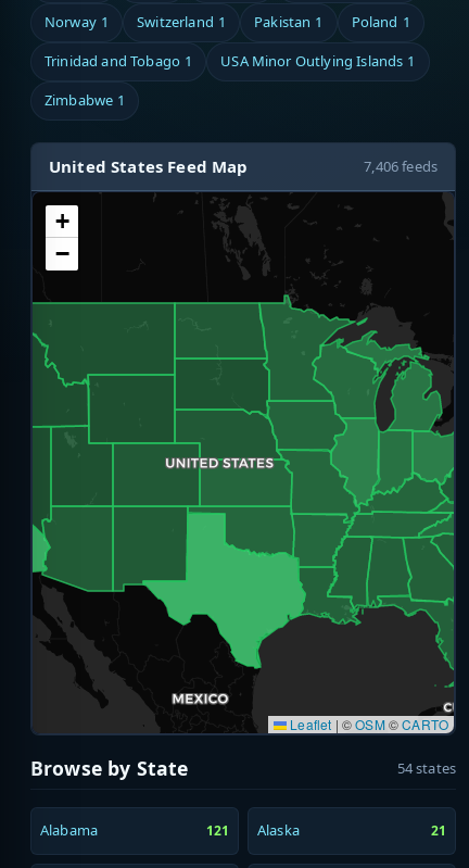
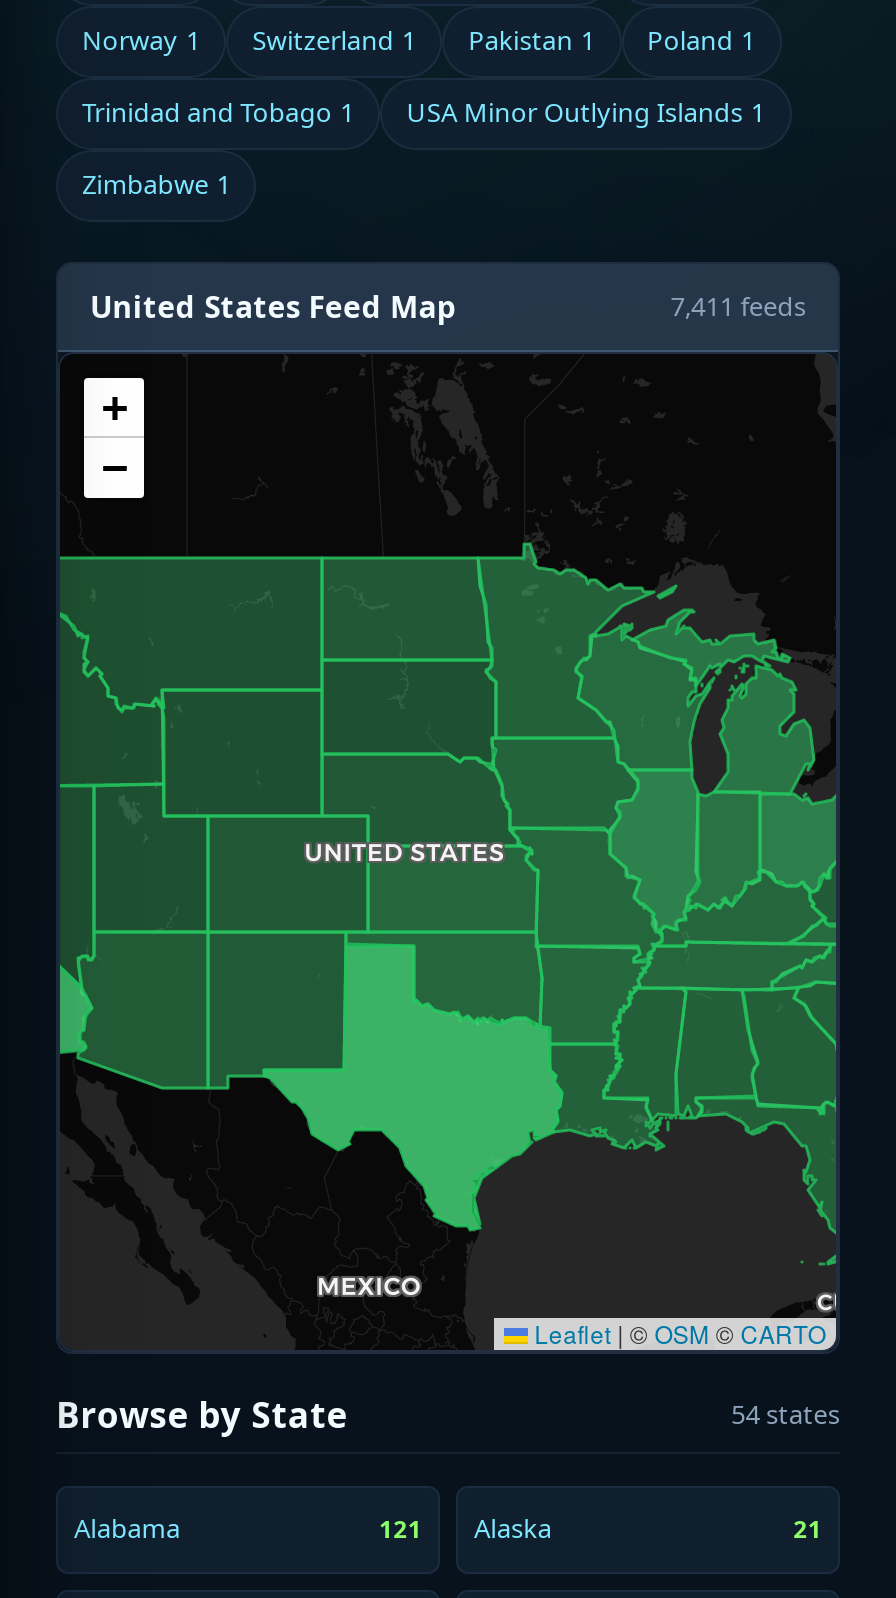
[364,156,438,176] 7,406 feeds -> [670,288,806,324] 7,411 feeds

